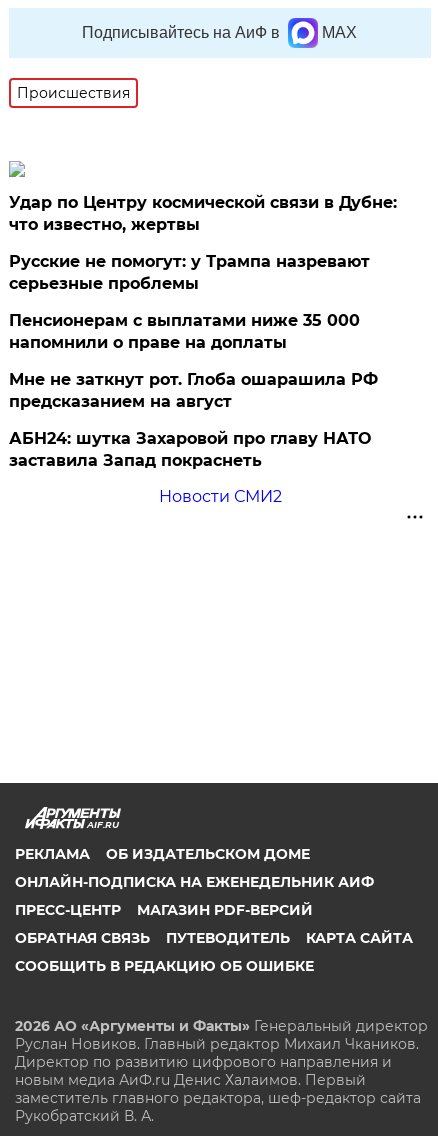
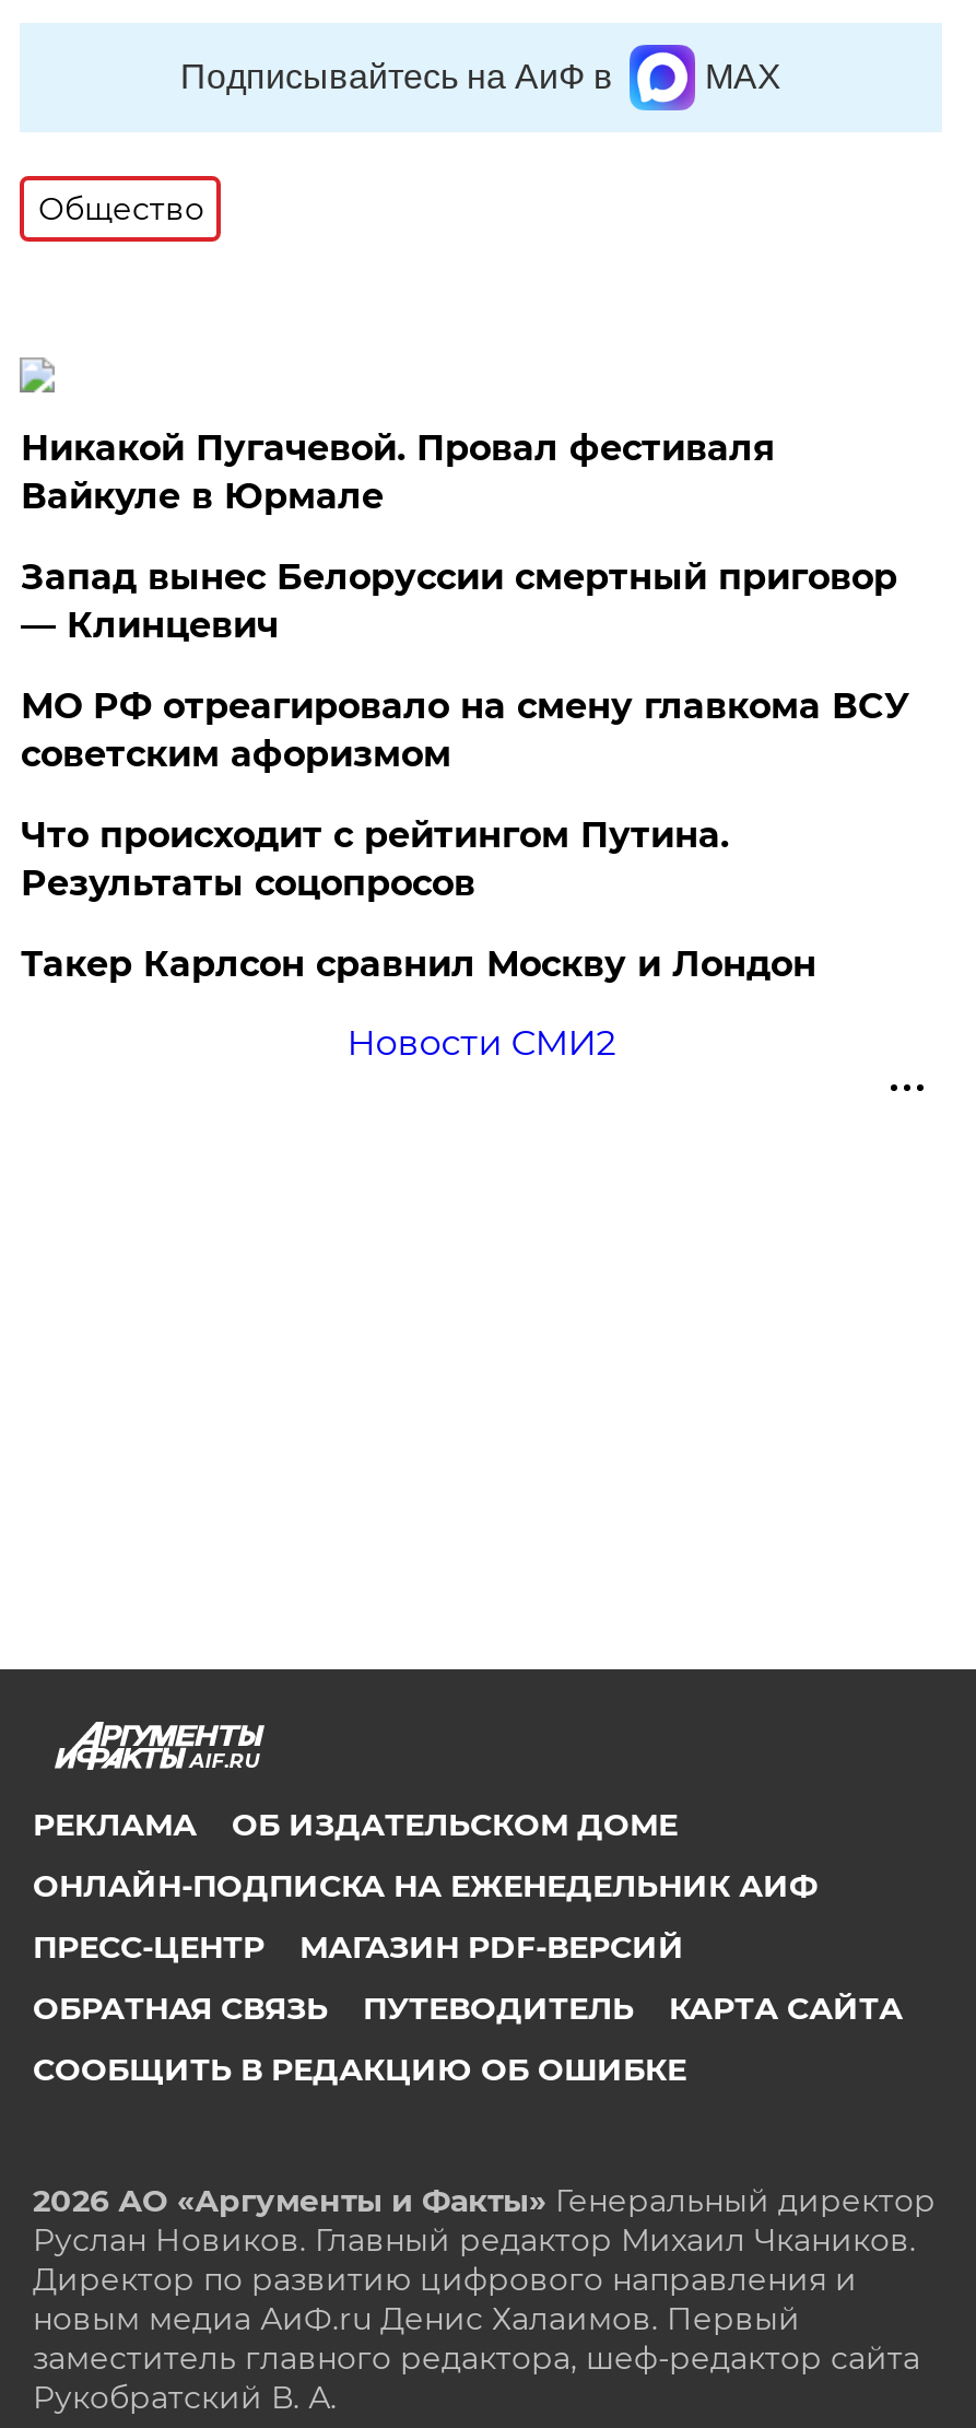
[17,84,130,102] Происшествия -> [38,189,204,228] Общество
[9,193,397,234] Удар по Центру космической связи в Дубне: | что известно, жертвы -> [21,427,775,517] Никакой Пугачевой. Провал фестиваля | Вайкуле в Юрмале
[9,252,370,293] Русские не помогут: у Трампа назревают | серьезные проблемы -> [21,556,897,646] Запад вынес Белоруссии смертный приговор | — Клинцевич
[9,311,360,352] Пенсионерам с выплатами ниже 35 000 | напомнили о праве на доплаты -> [21,685,910,775] МО РФ отреагировало на смену главкома ВСУ | советским афоризмом
[9,370,378,411] Мне не заткнут рот. Глоба ошарашила РФ | предсказанием на август -> [21,814,729,904] Что происходит с рейтингом Путина. | Результаты соцопросов
[9,429,371,470] АБН24: шутка Захаровой про главу НАТО | заставила Запад покраснеть -> [21,943,816,985] Такер Карлсон сравнил Москву и Лондон

